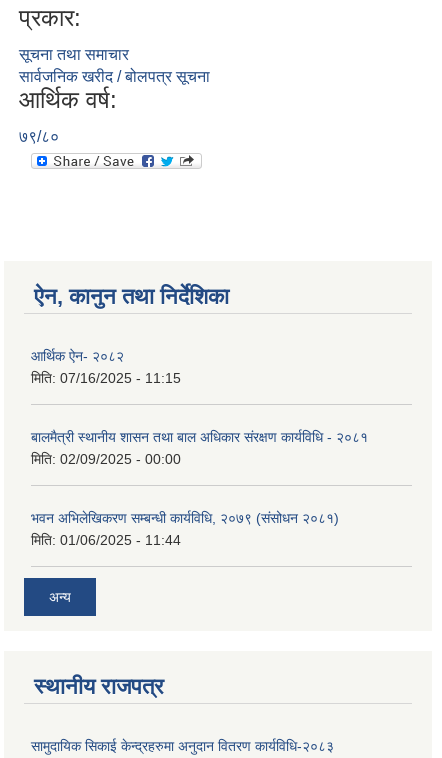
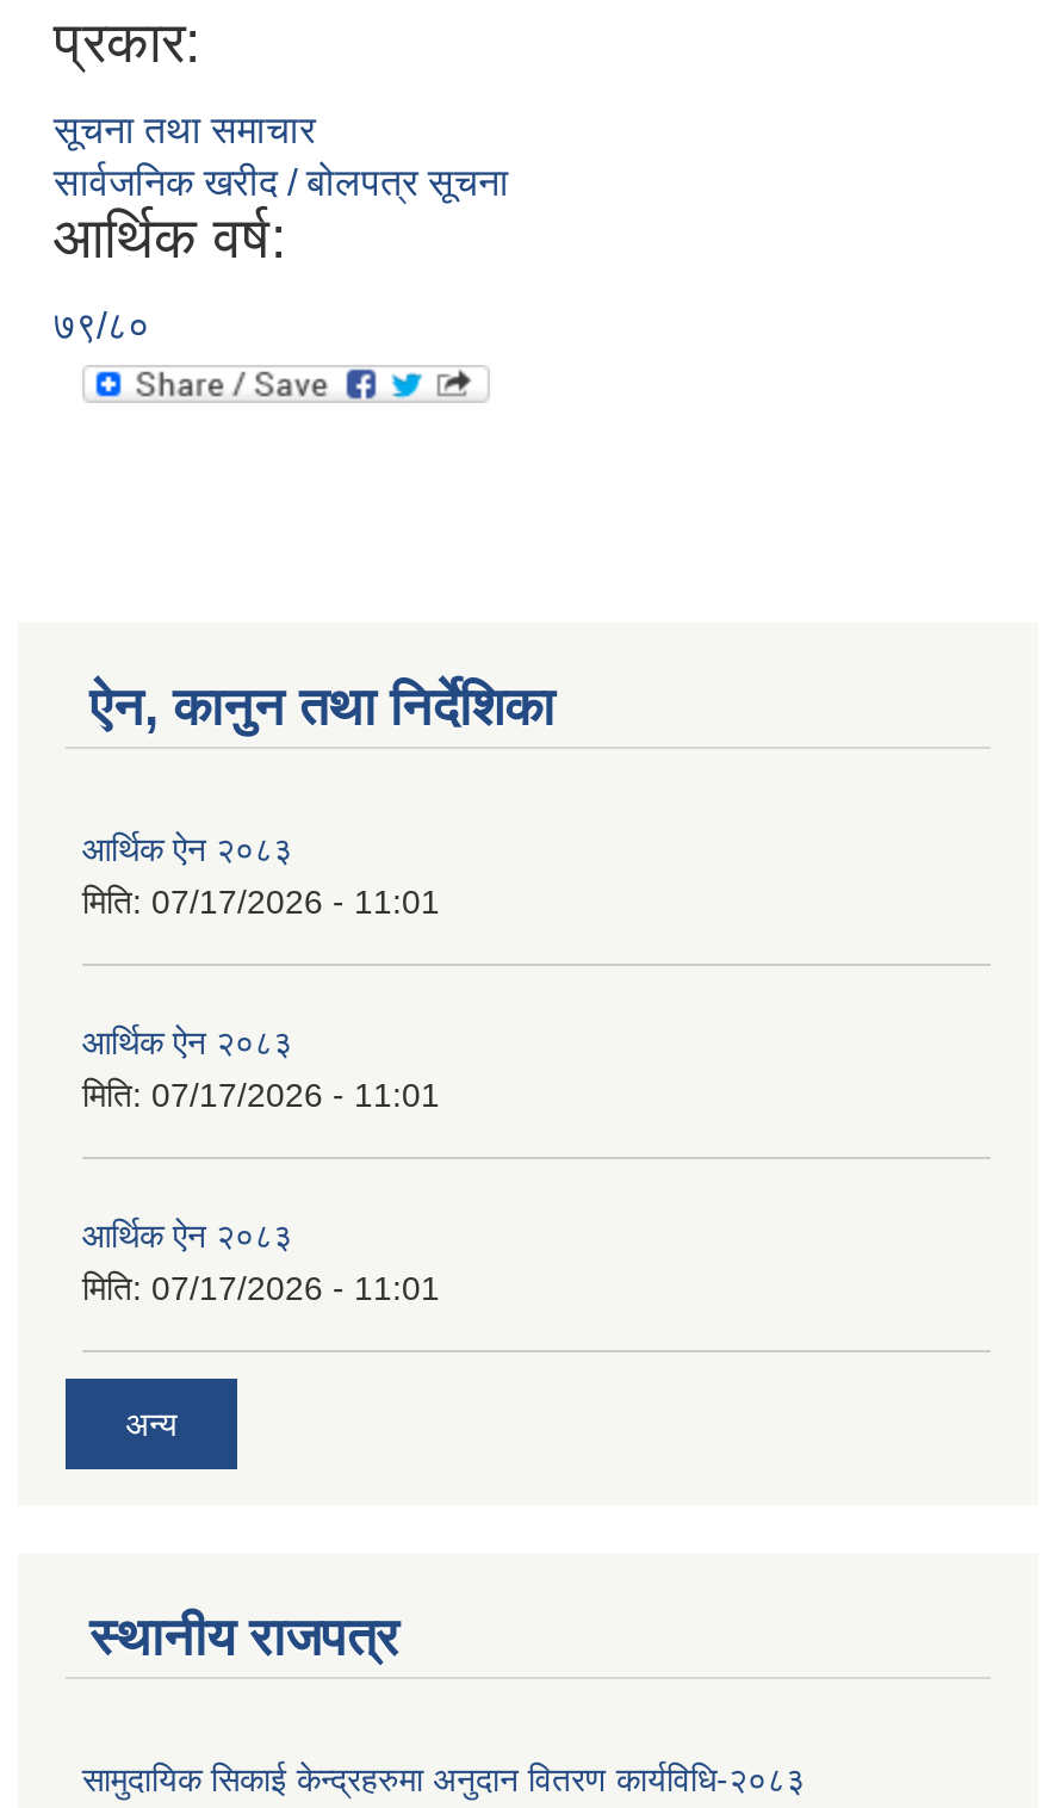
[31,348,181,386] आर्थिक ऐन- २०८२ | मिति: 07/16/2025 - 11:15 -> [82,831,440,922] आर्थिक ऐन २०८३ | मिति: 07/17/2026 - 11:01
[31,429,368,467] बालमैत्री स्थानीय शासन तथा बाल अधिकार संरक्षण कार्यविधि - २०८१ | मिति: 02/09/2025 - 00:00 -> [82,1024,440,1115] आर्थिक ऐन २०८३ | मिति: 07/17/2026 - 11:01
[31,510,339,548] भवन अभिलेखिकरण सम्बन्धी कार्यविधि, २०७९ (संसोधन २०८१) | मिति: 01/06/2025 - 11:44 -> [82,1217,440,1308] आर्थिक ऐन २०८३ | मिति: 07/17/2026 - 11:01

